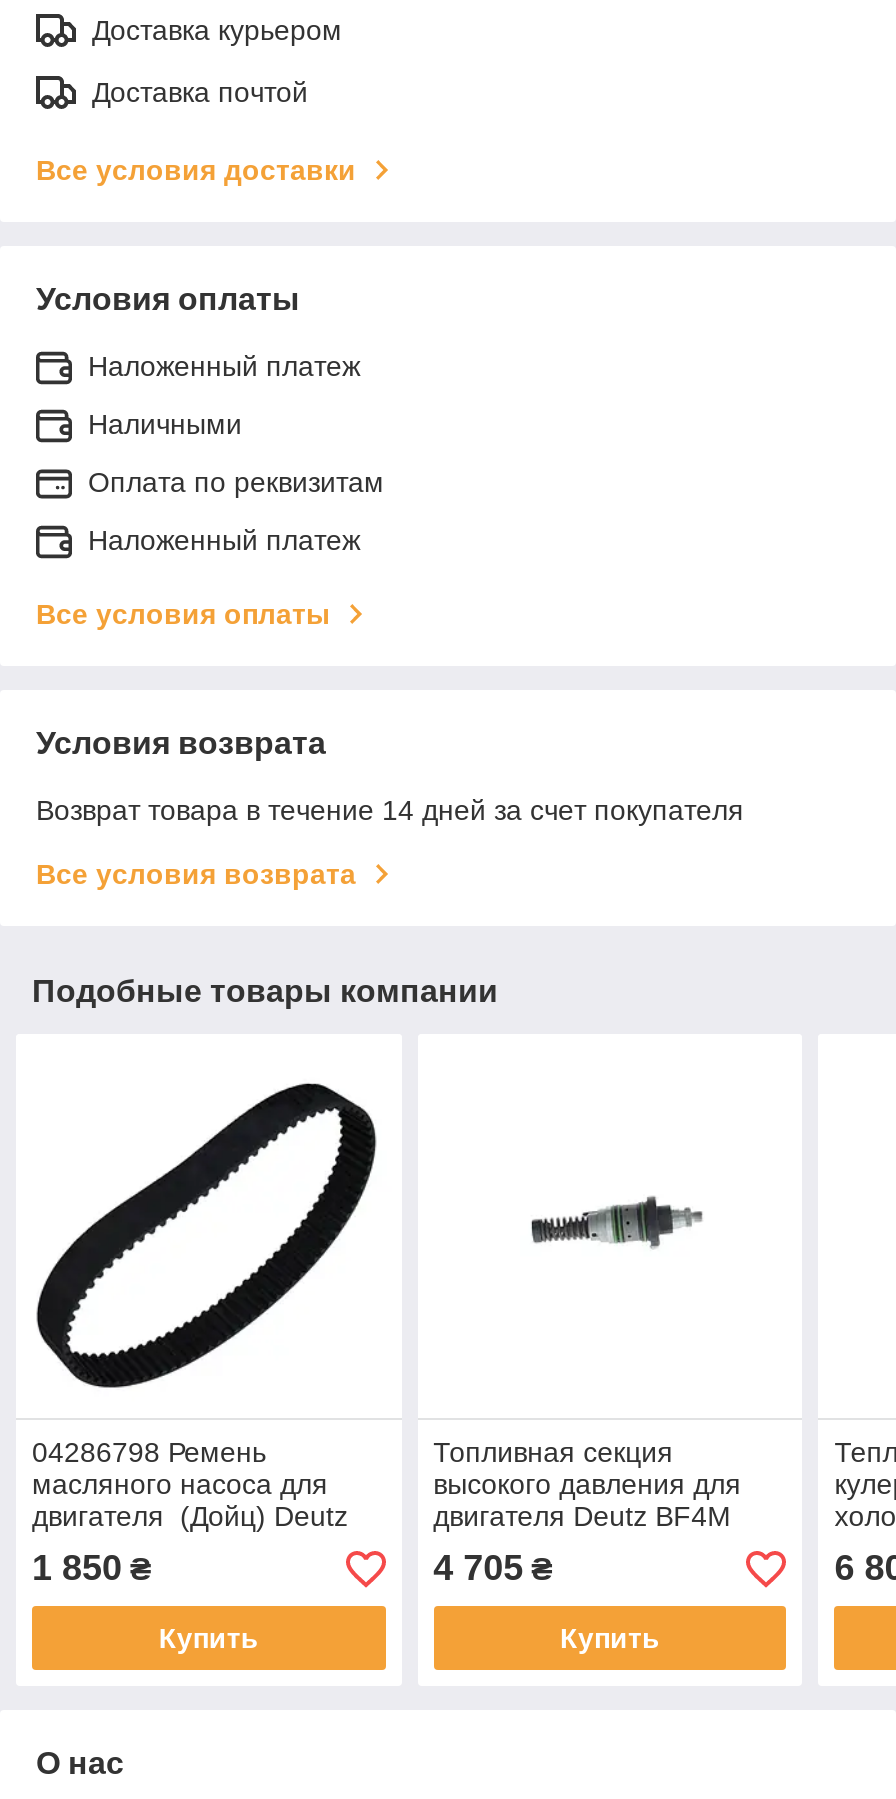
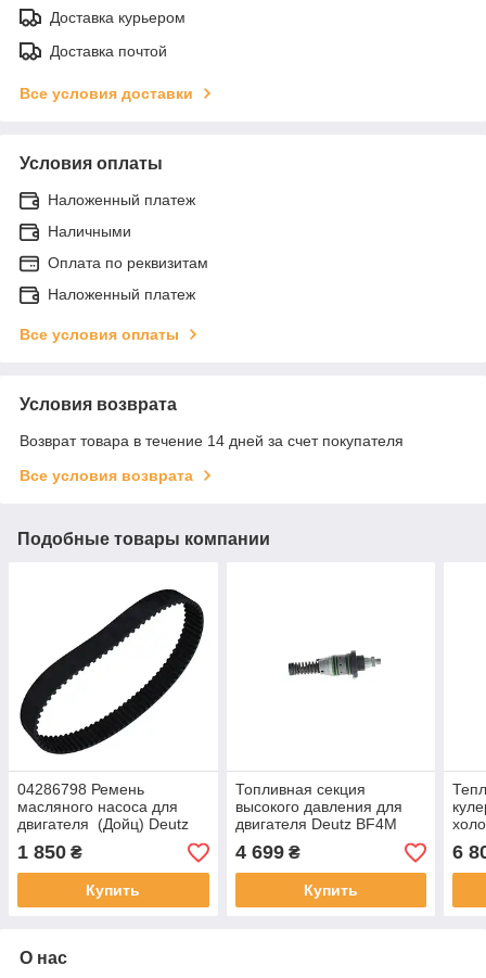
[433,1549,553,1589] 4 705 ₴ -> [235,842,300,863] 4 699 ₴

